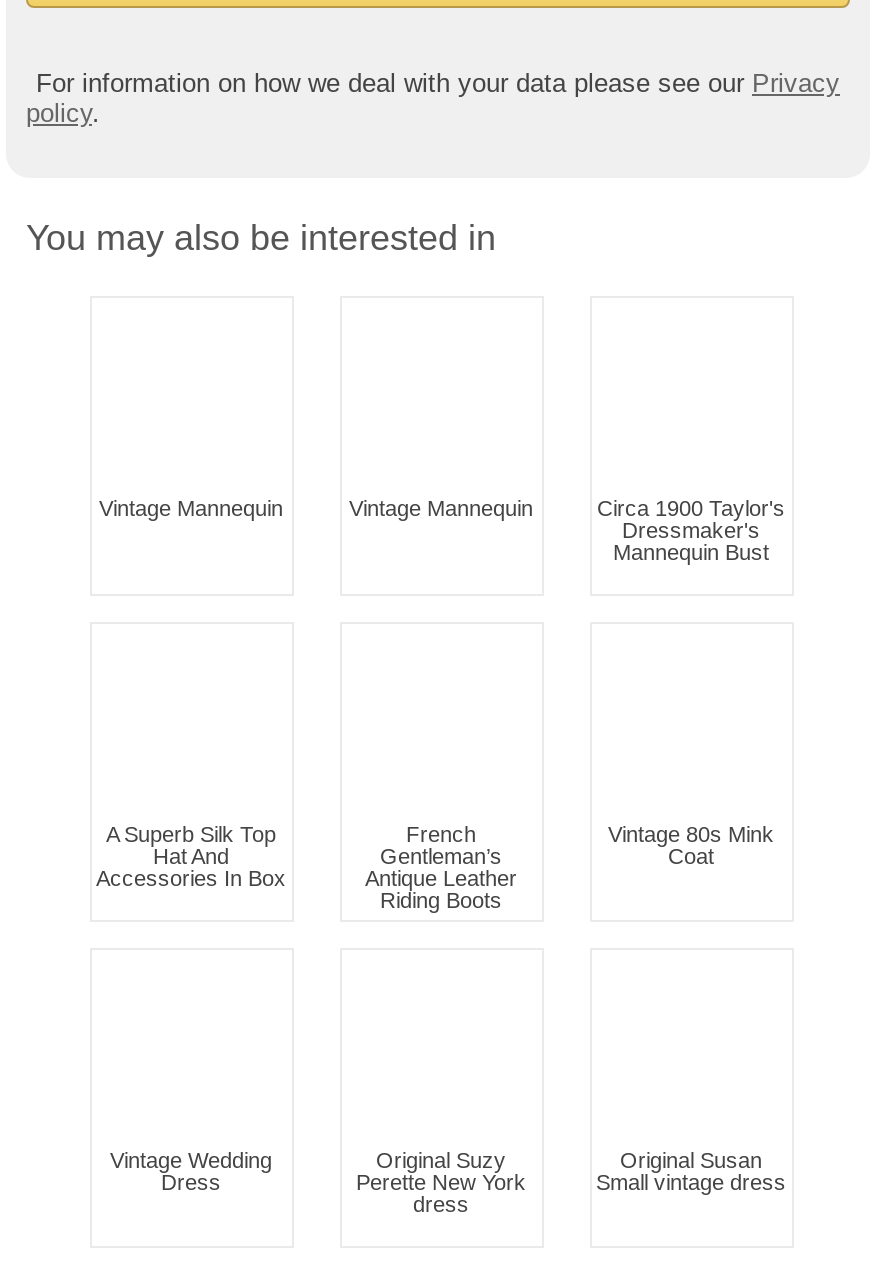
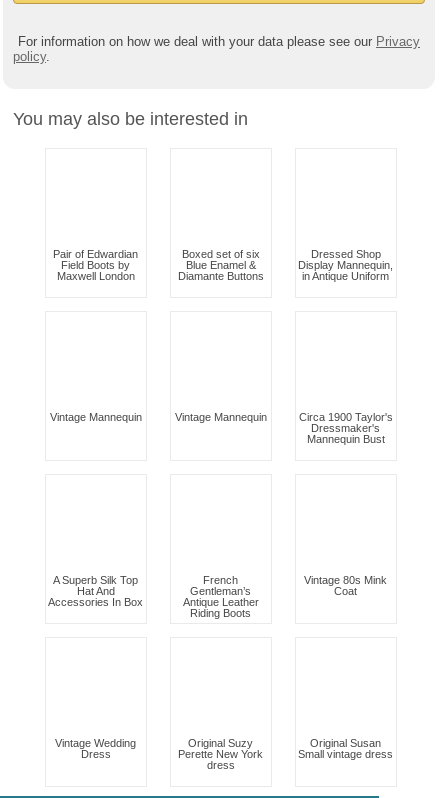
none -> [53,248,138,282] Pair of Edwardian | Field Boots by | Maxwell London
none -> [177,248,263,282] Boxed set of six | Blue Enamel & | Diamante Buttons
none -> [298,248,393,282] Dressed Shop | Display Mannequin, | in Antique Uniform

